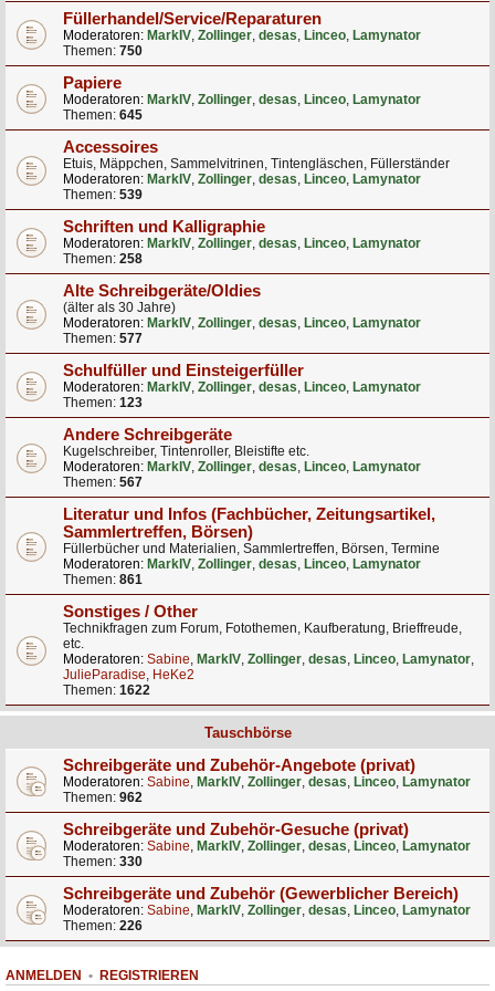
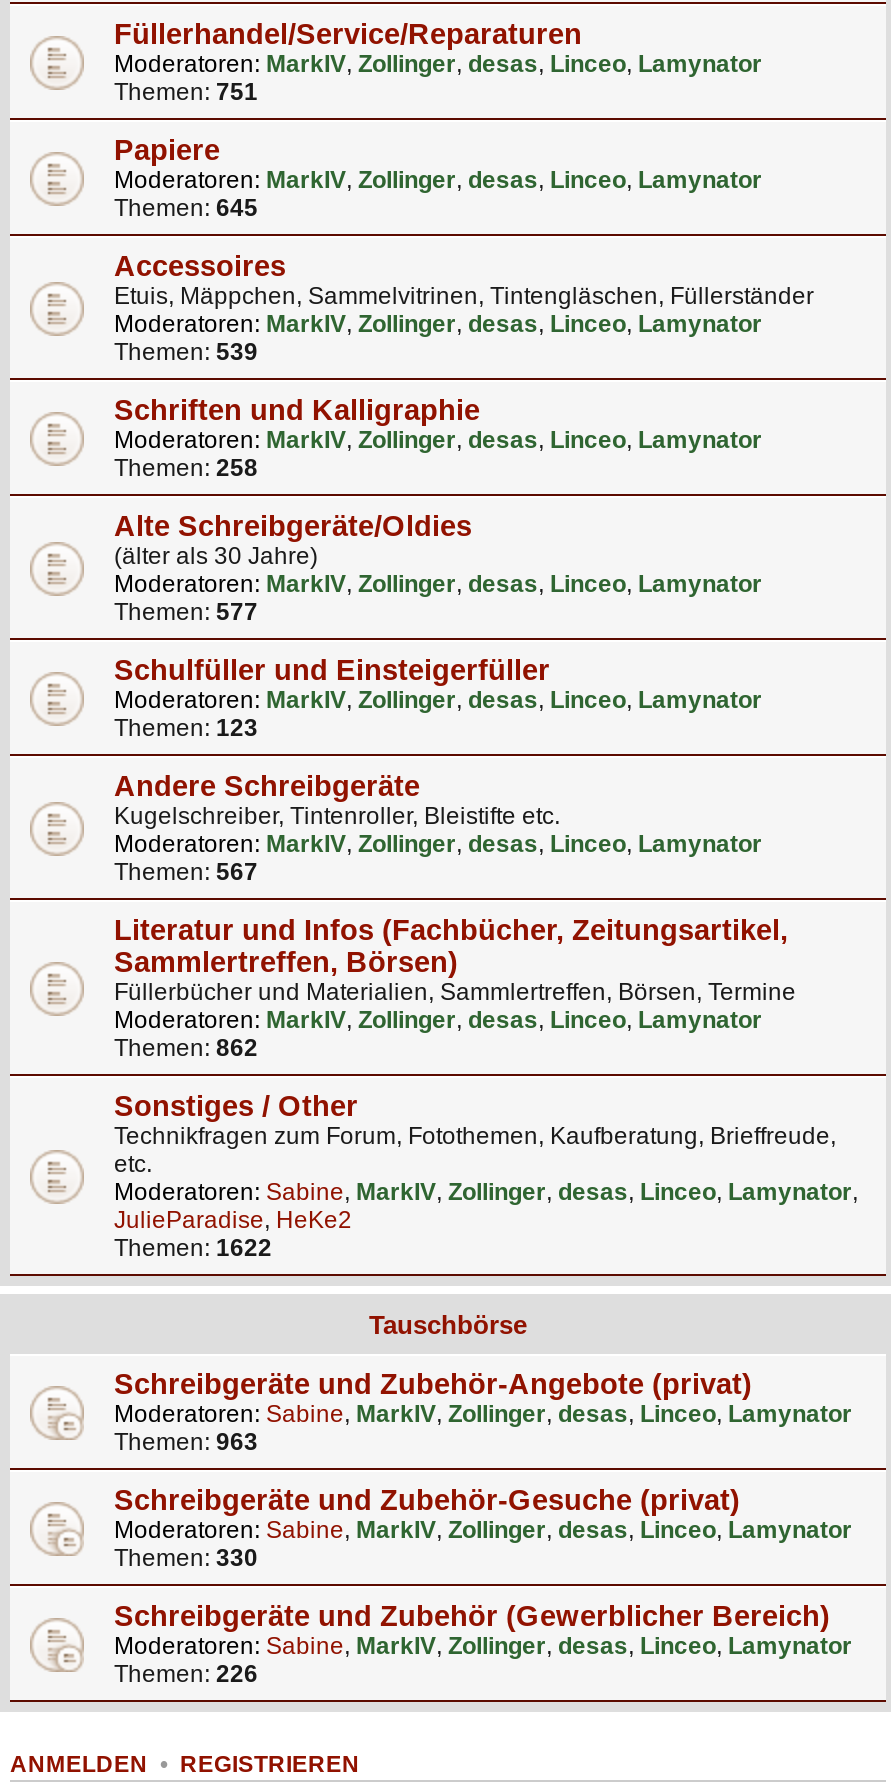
[63,43,143,59] Themen: 750 -> [114,78,258,106] Themen: 751
[63,572,143,587] Themen: 861 -> [114,1034,258,1062] Themen: 862
[63,790,143,805] Themen: 962 -> [114,1428,258,1456] Themen: 963

